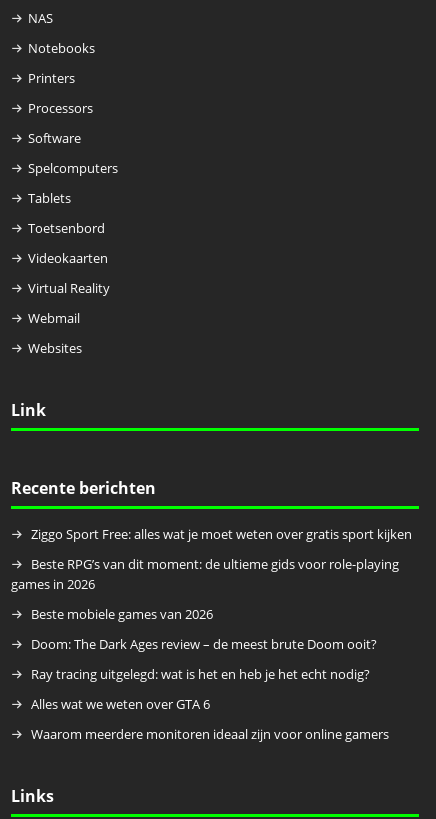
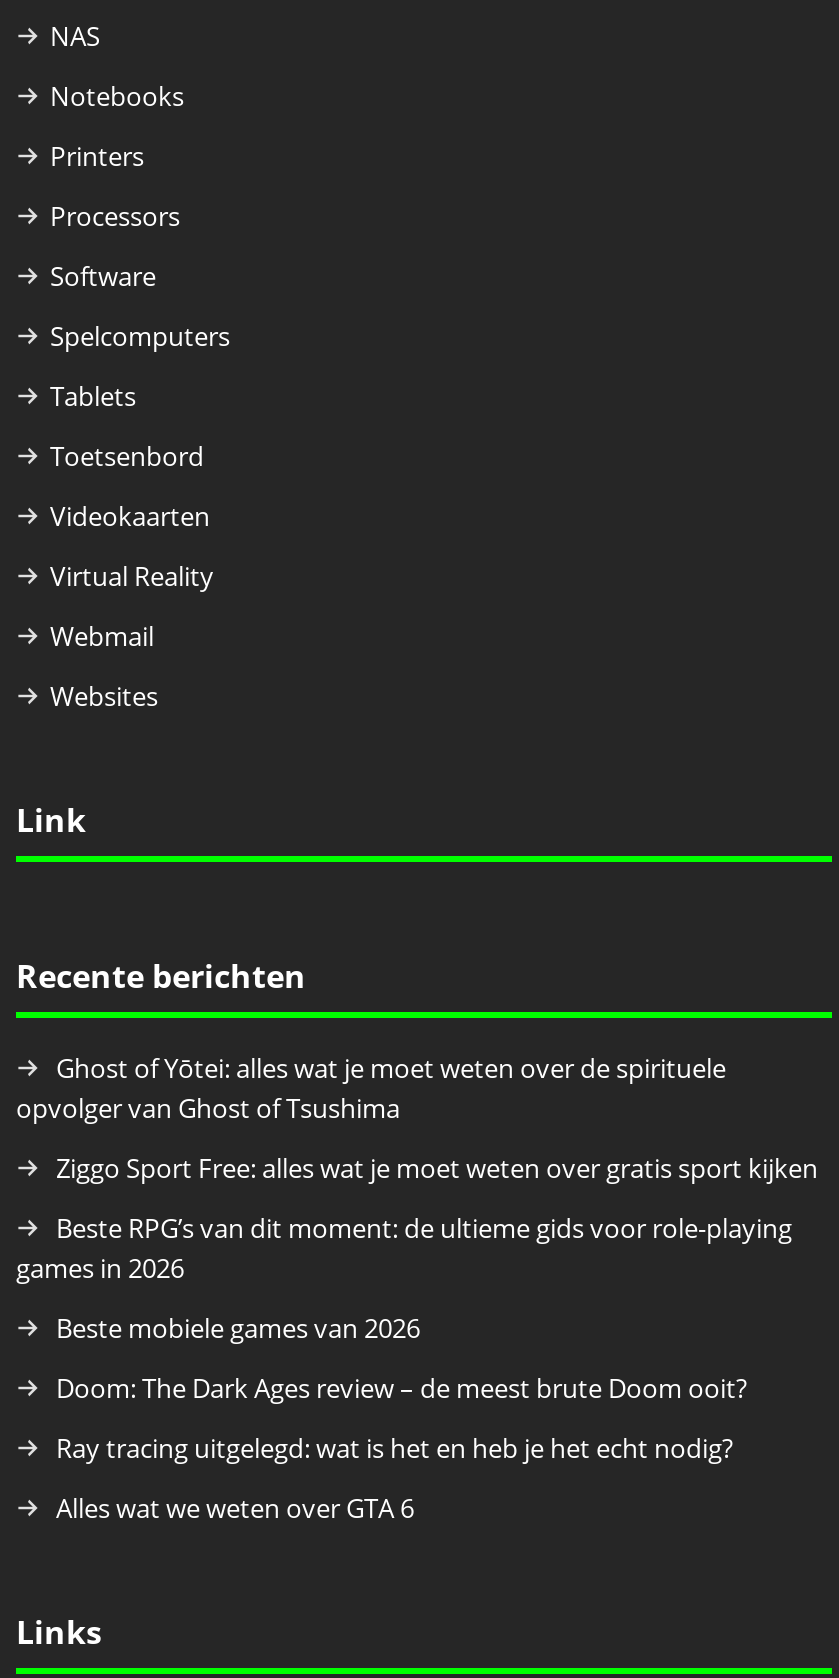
none -> [16,1051,726,1127] Ghost of Yōtei: alles wat je moet weten over de spirituele | opvolger van Ghost of Tsushima
moved [11,525,412,713] -> [16,1151,818,1527]: Ziggo Sport Free: alles wat je moet weten over gratis sport kijken | Beste RPG’s van dit moment: de ultieme gids voor role-playing | games in 2026 | Beste mobiele games van 2026 | Doom: The Dark Ages review – de meest brute Doom ooit? | Ray tracing uitgelegd: wat is het en heb je het echt nodig? | Alles wat we weten over GTA 6
[31,725,389,743] Waarom meerdere monitoren ideaal zijn voor online gamers -> none

